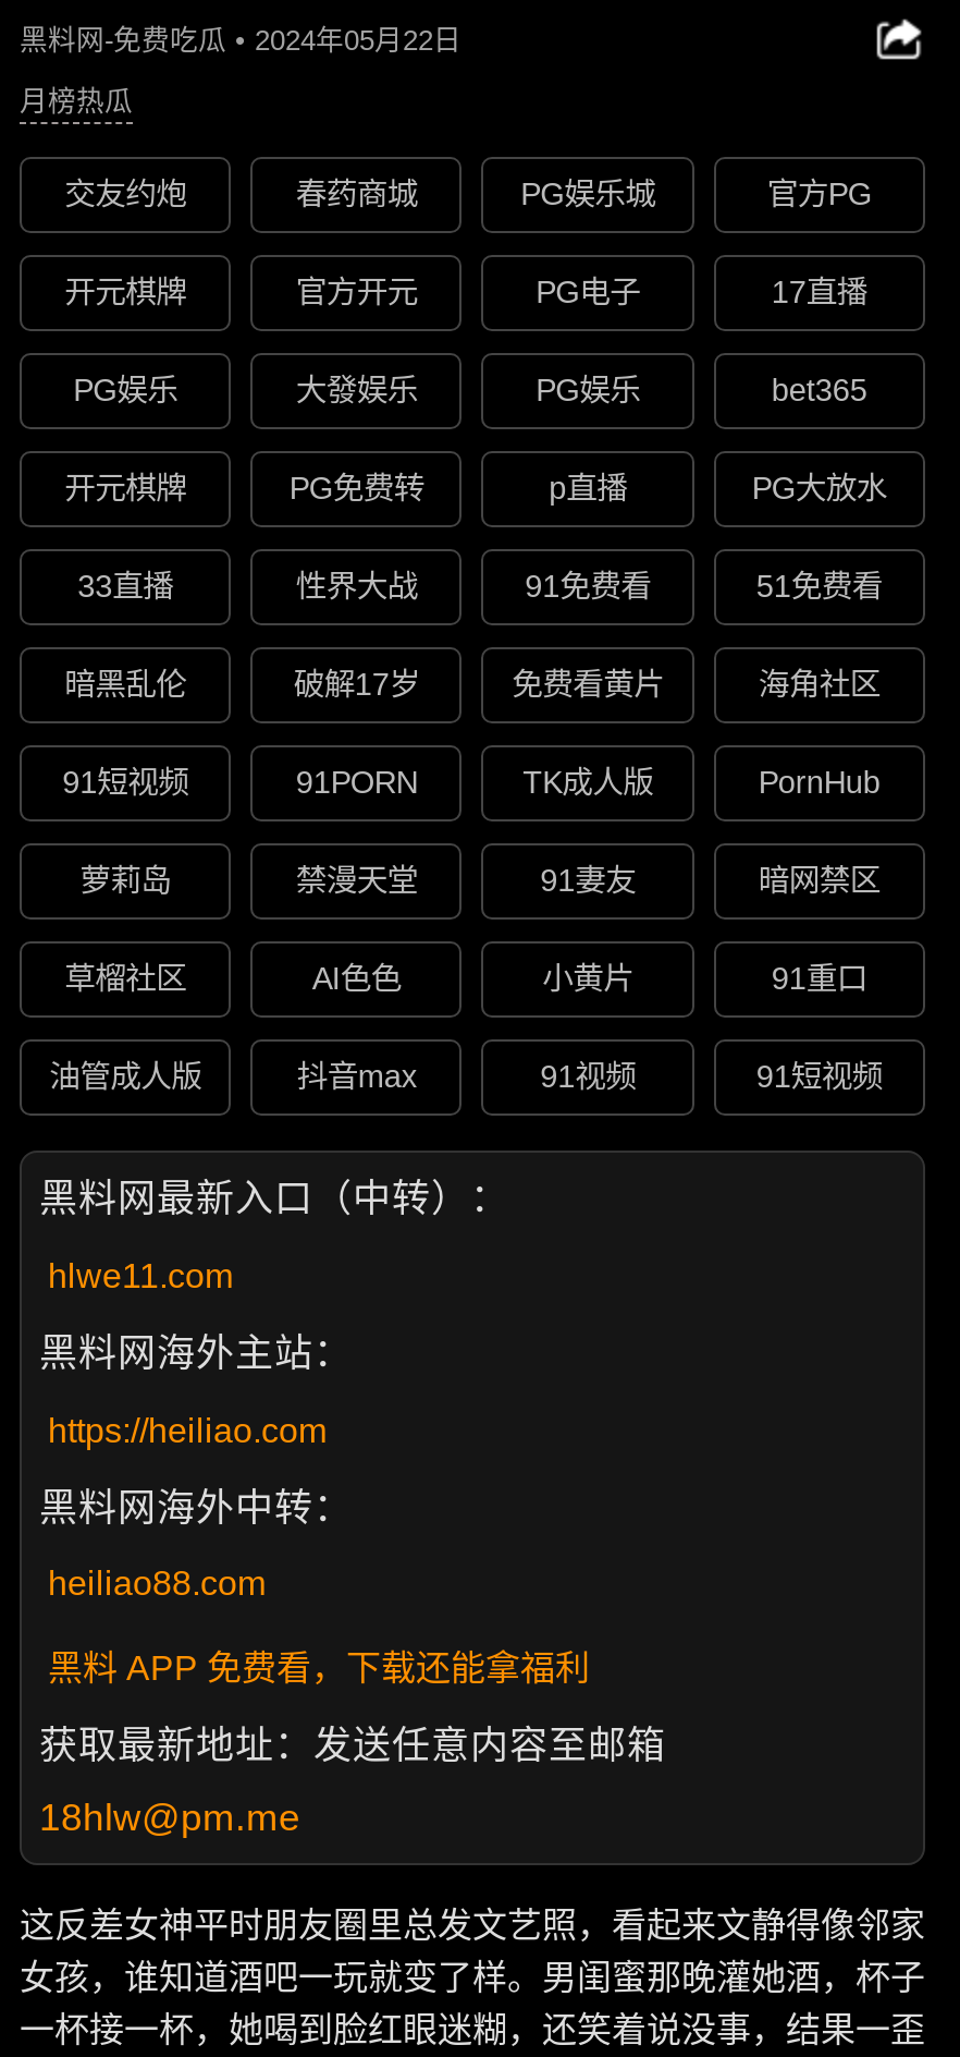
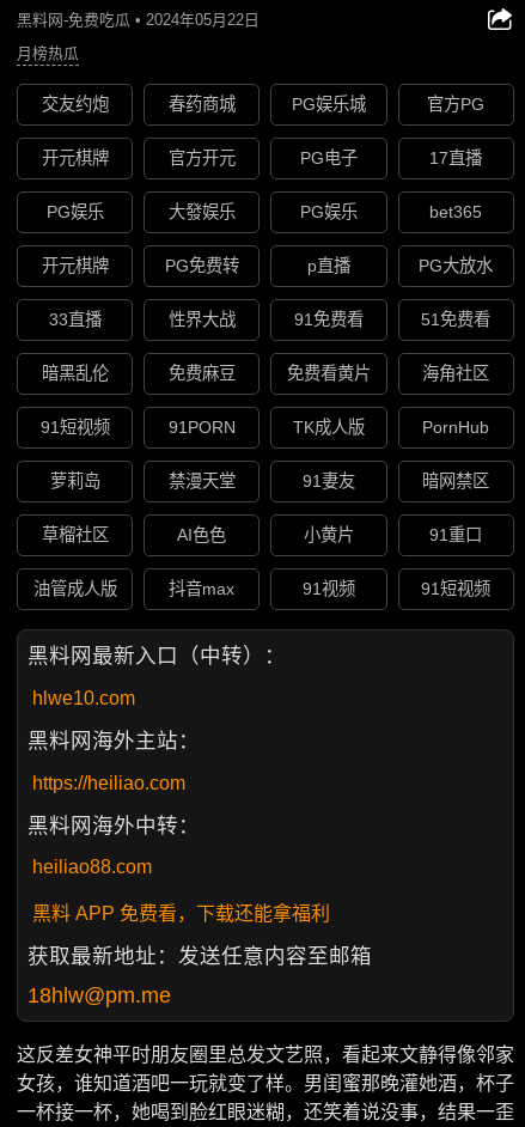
[293,668,420,703] 破解17岁 -> [168,364,235,383] 免费麻豆
[48,1257,233,1294] hlwe11.com -> [32,688,135,708] hlwe10.com

